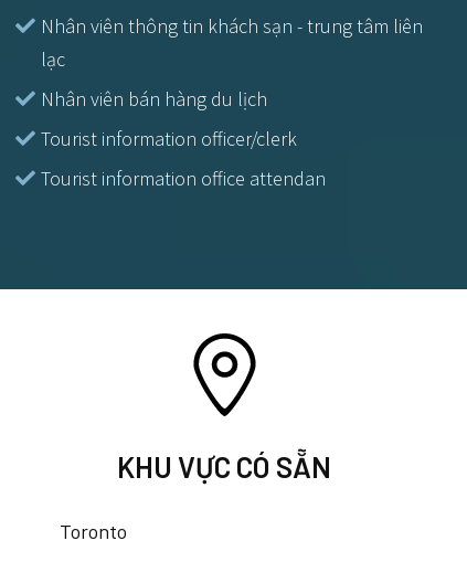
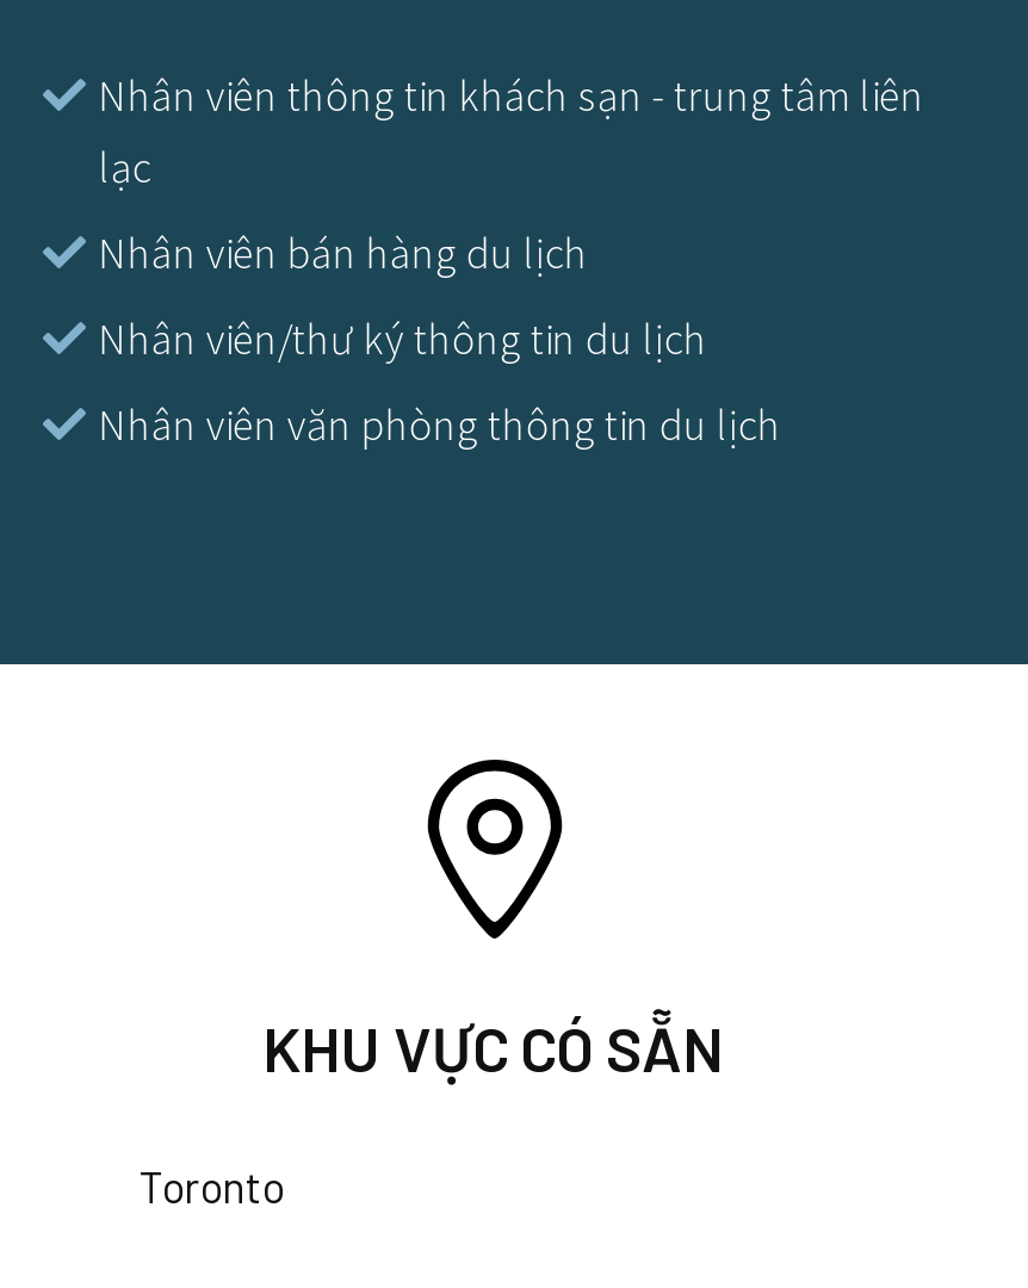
[41,126,297,151] Tourist information officer/clerk -> [99,311,707,366] Nhân viên/thư ký thông tin du lịch
[41,166,326,191] Tourist information office attendan -> [99,397,781,452] Nhân viên văn phòng thông tin du lịch

